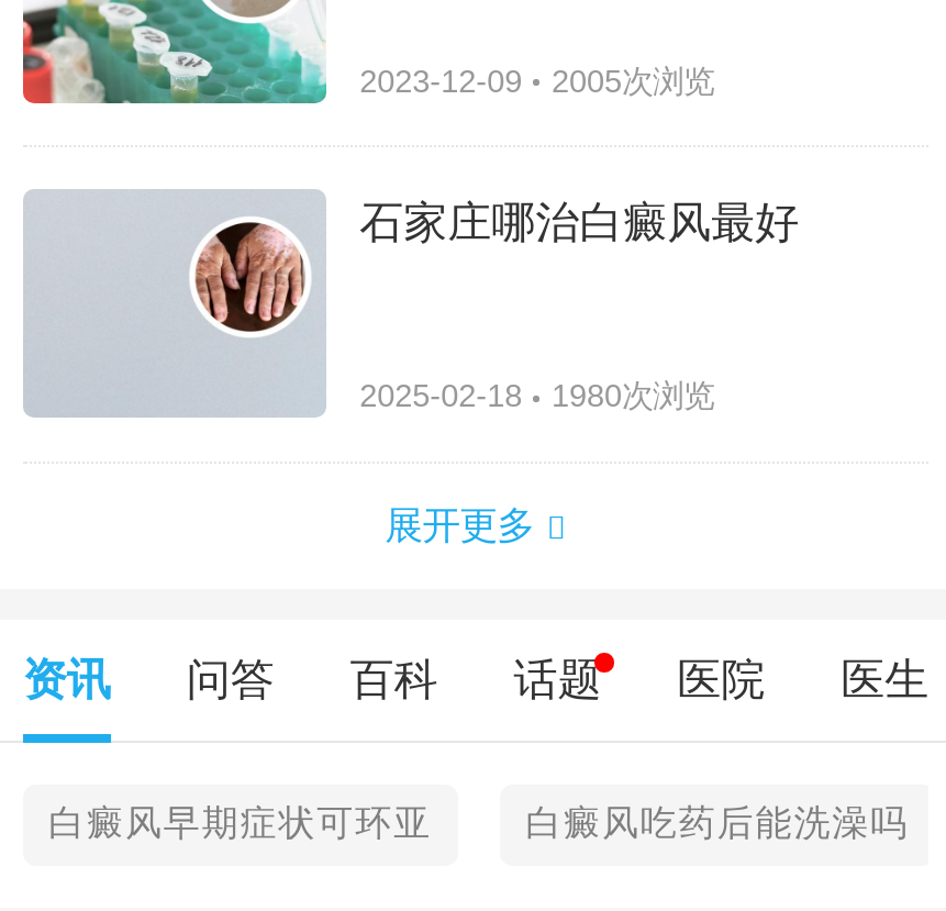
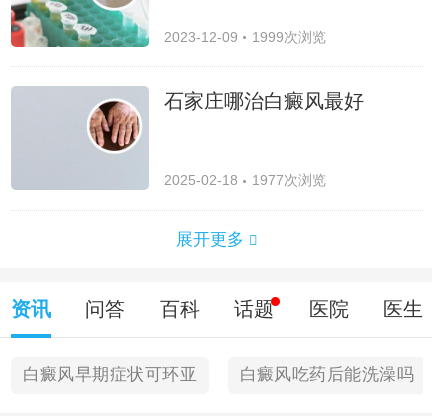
[360,63,714,98] 2023-12-09 2005次浏览 -> [164,29,325,45] 2023-12-09 1999次浏览
[360,379,714,414] 2025-02-18 1980次浏览 -> [164,172,325,188] 2025-02-18 1977次浏览

